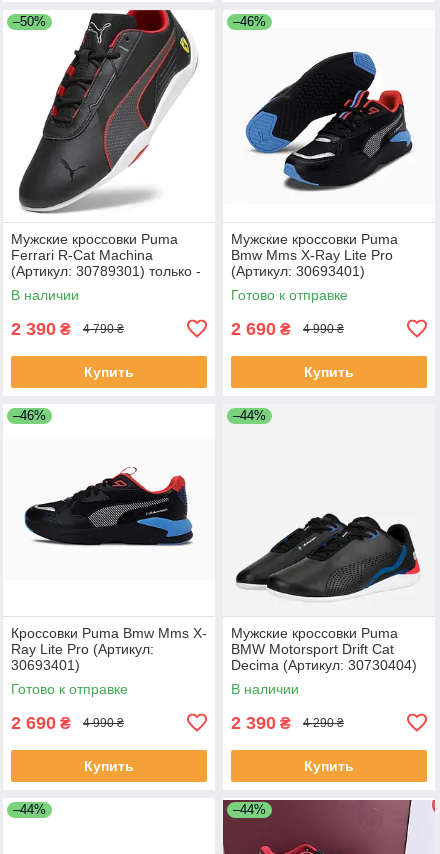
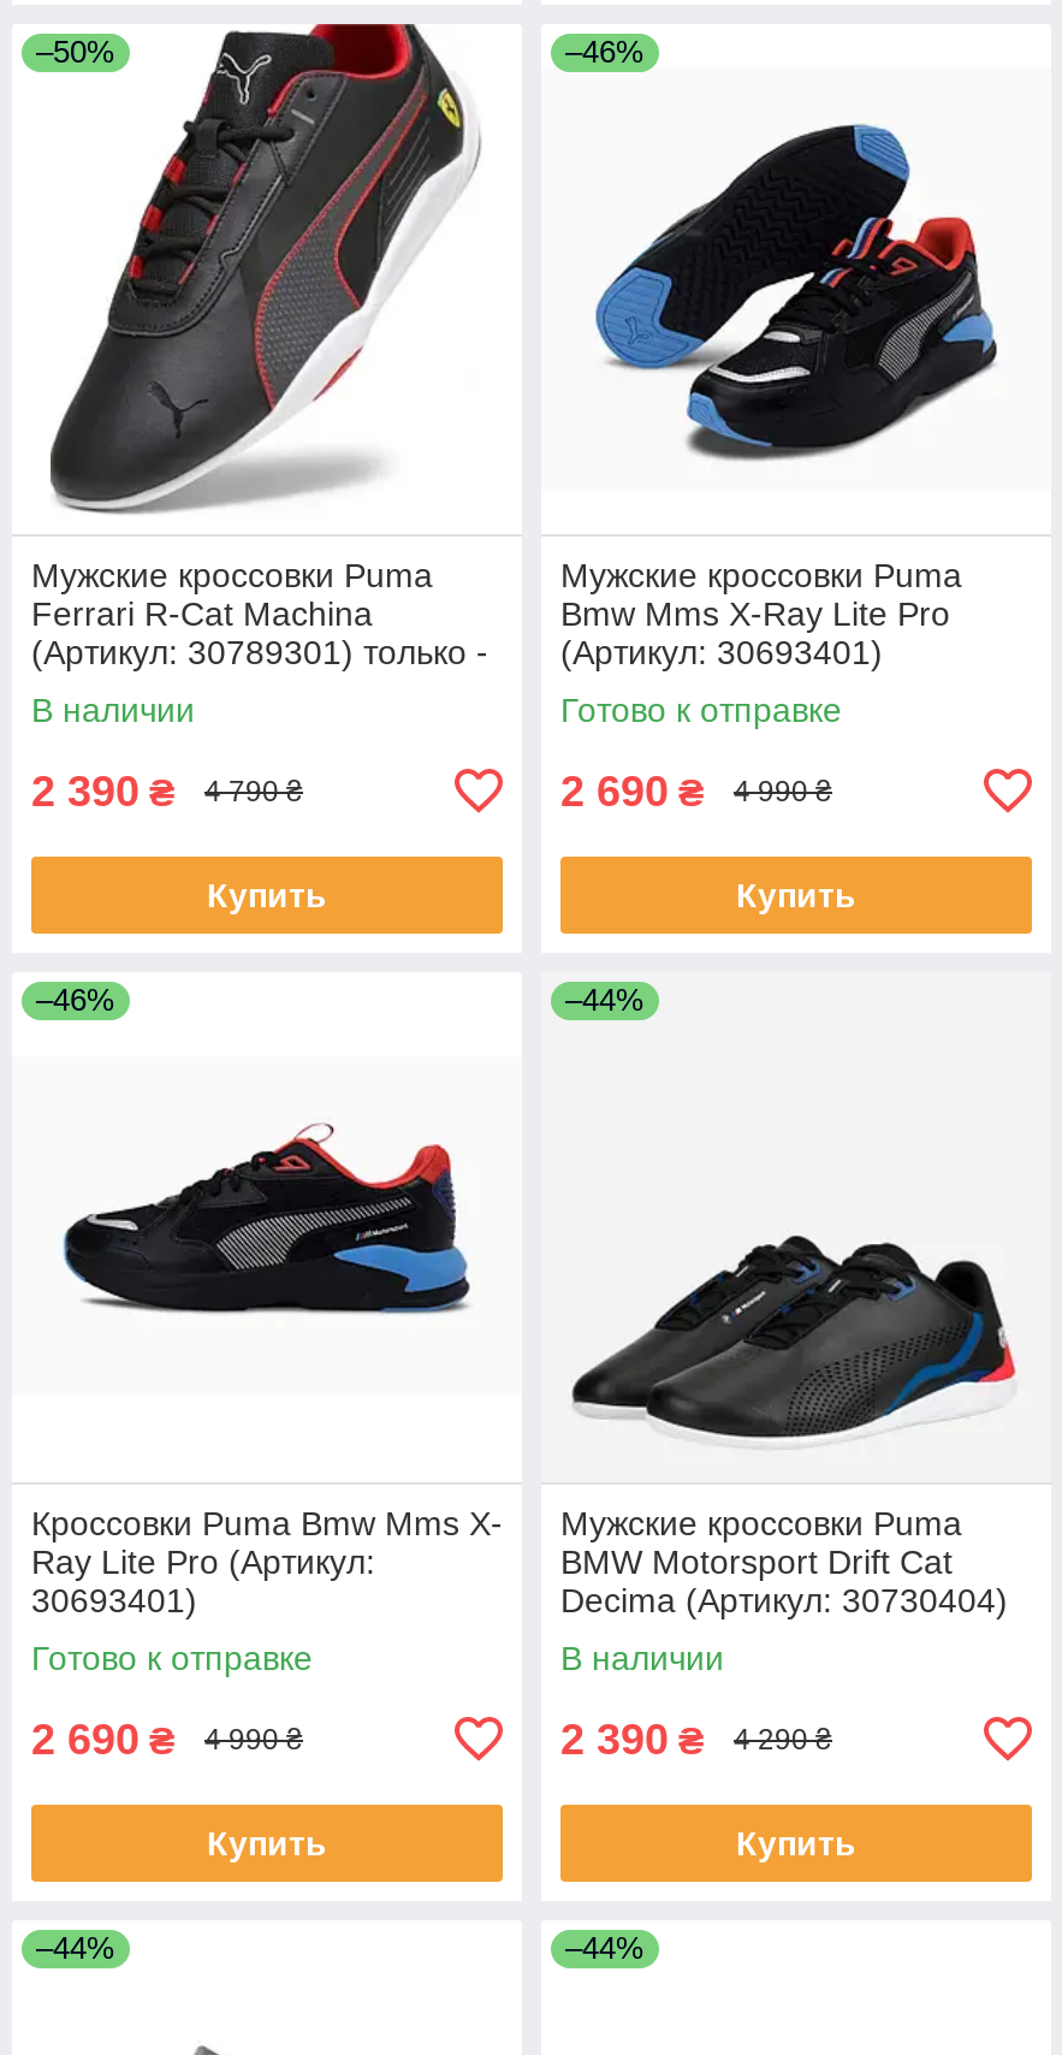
[233,802,266,817] –44% -> none
none -> [565,1929,645,1965] –44%

